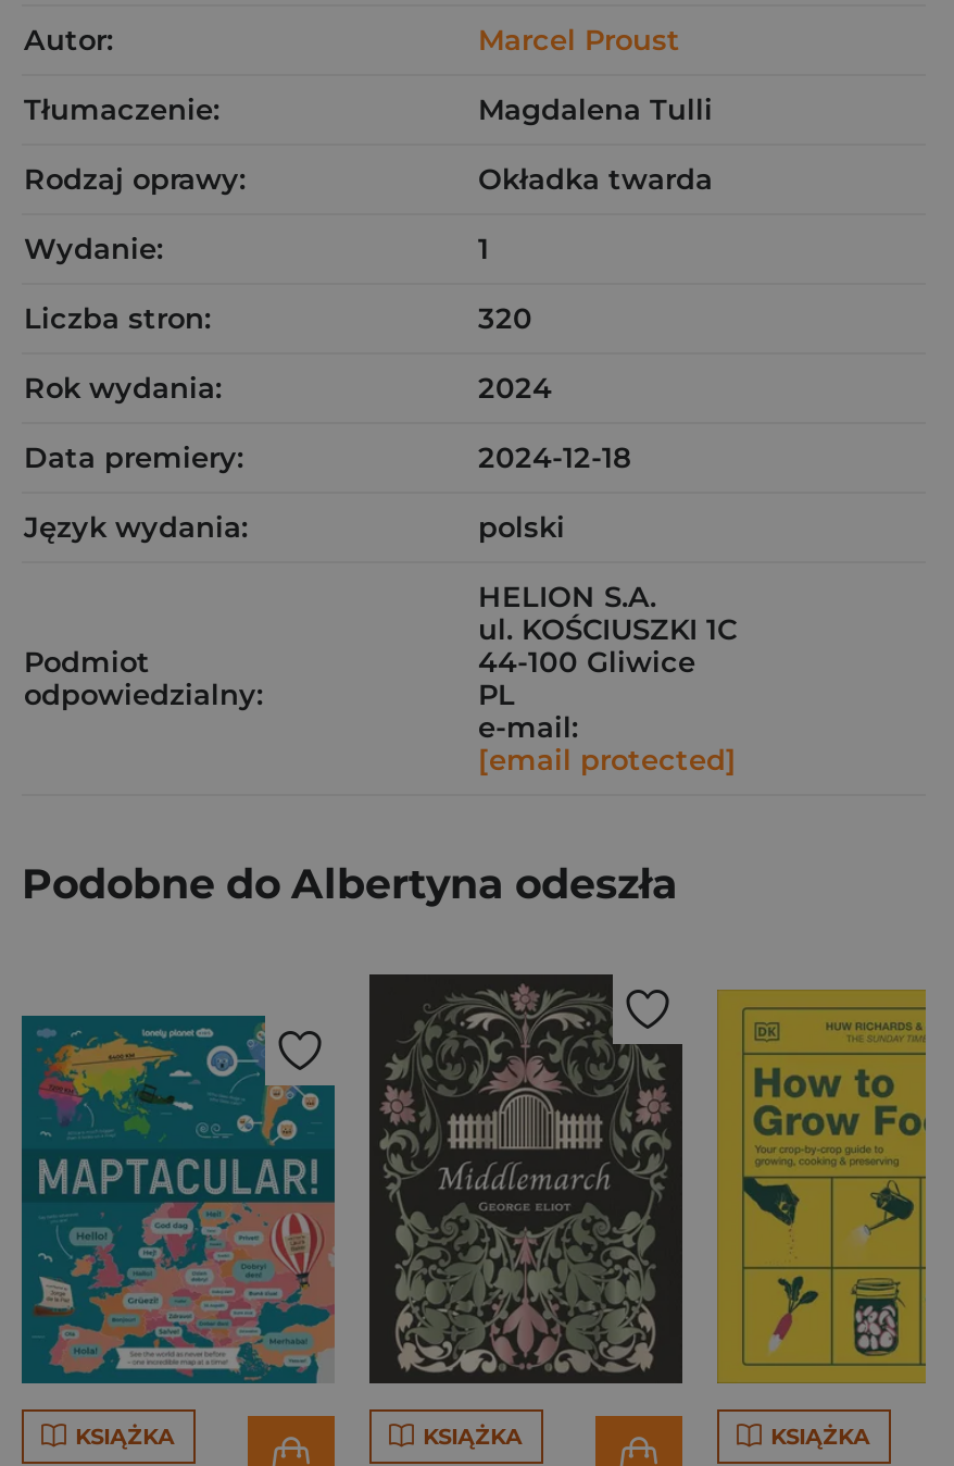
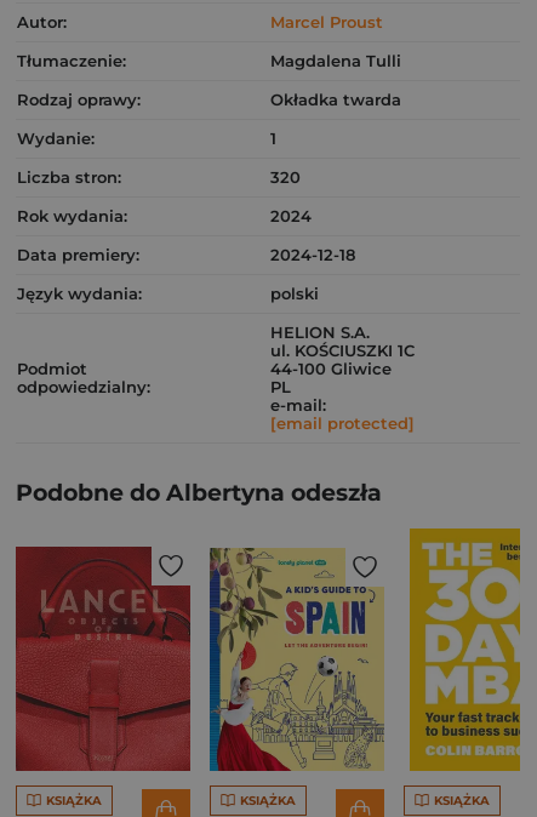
[715,948,928,1386] [image] -> [404,527,521,771] [image]
[20,981,337,1386] [image] -> [15,545,192,772] [image]
[367,972,685,1386] [image] -> [208,543,384,772] [image]

